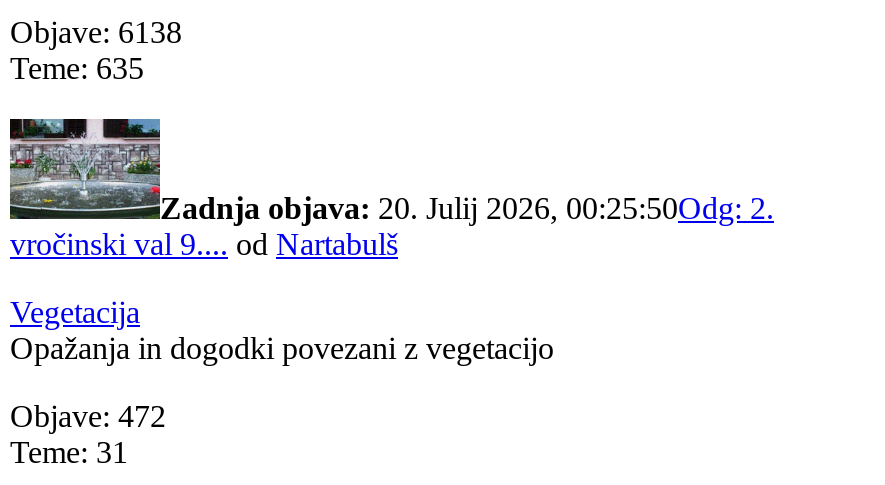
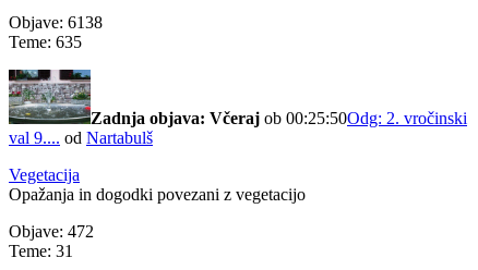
[10,190,774,260] Zadnja objava: 20. Julij 2026, 00:25:50Odg: 2. | vročinski val 9.... od Nartabulš -> [9,109,467,147] Zadnja objava: Včeraj ob 00:25:50Odg: 2. vročinski | val 9.... od Nartabulš

